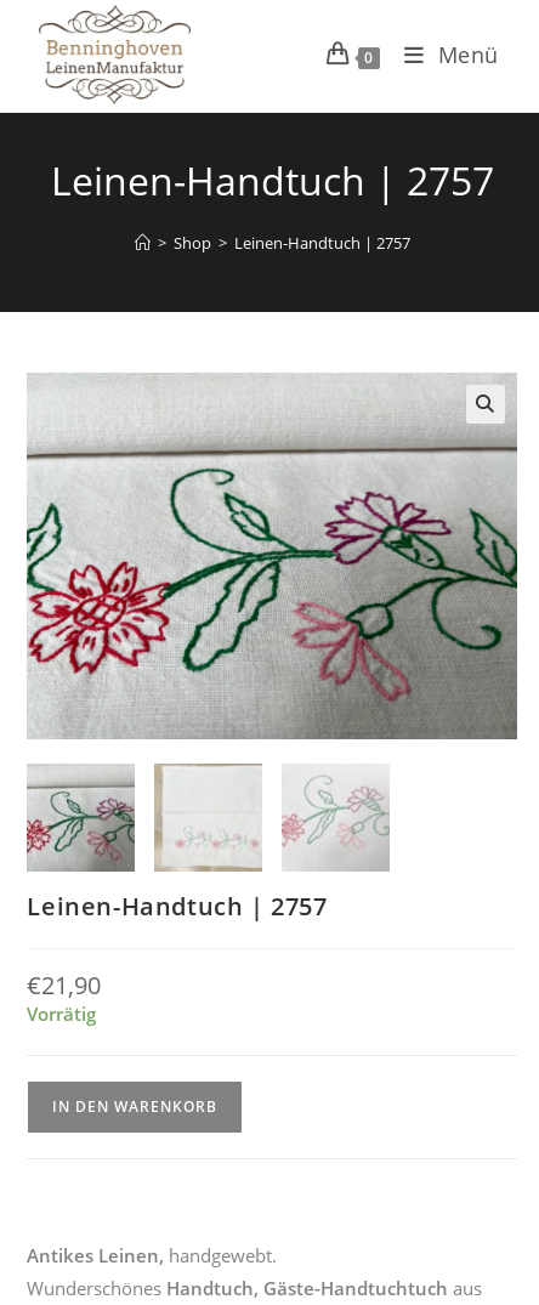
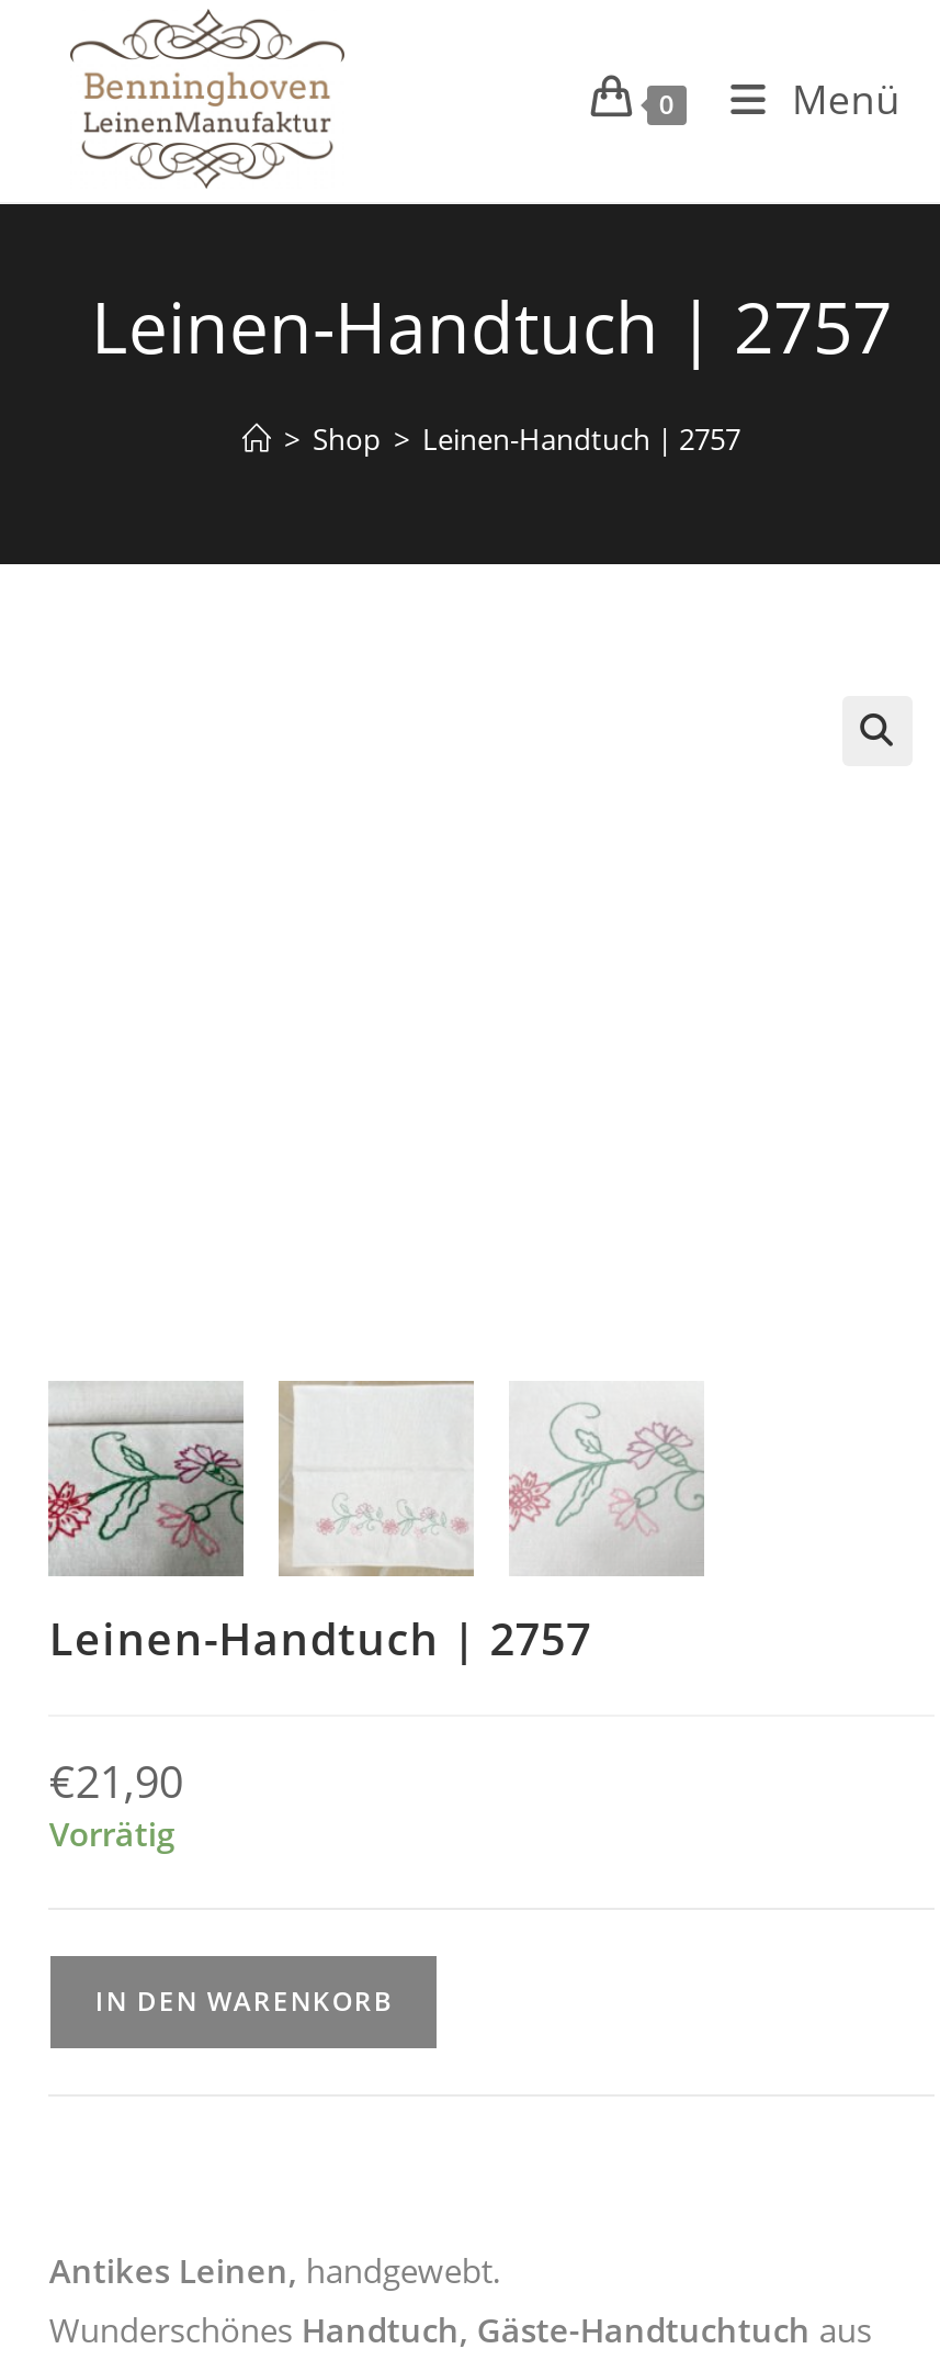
[25,373,518,741] [image] -> none

